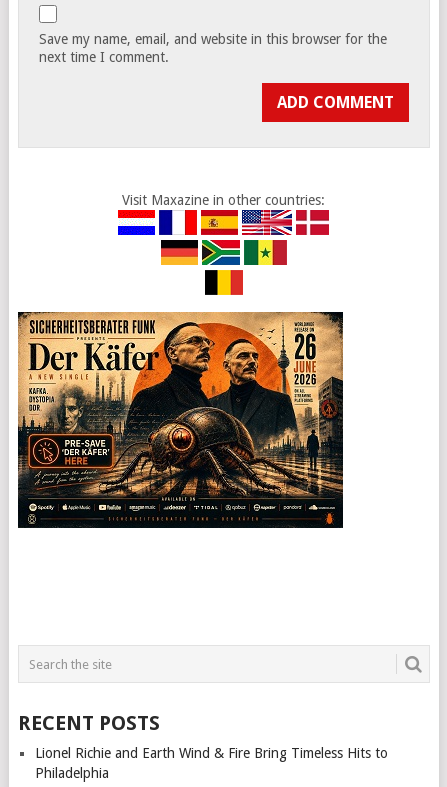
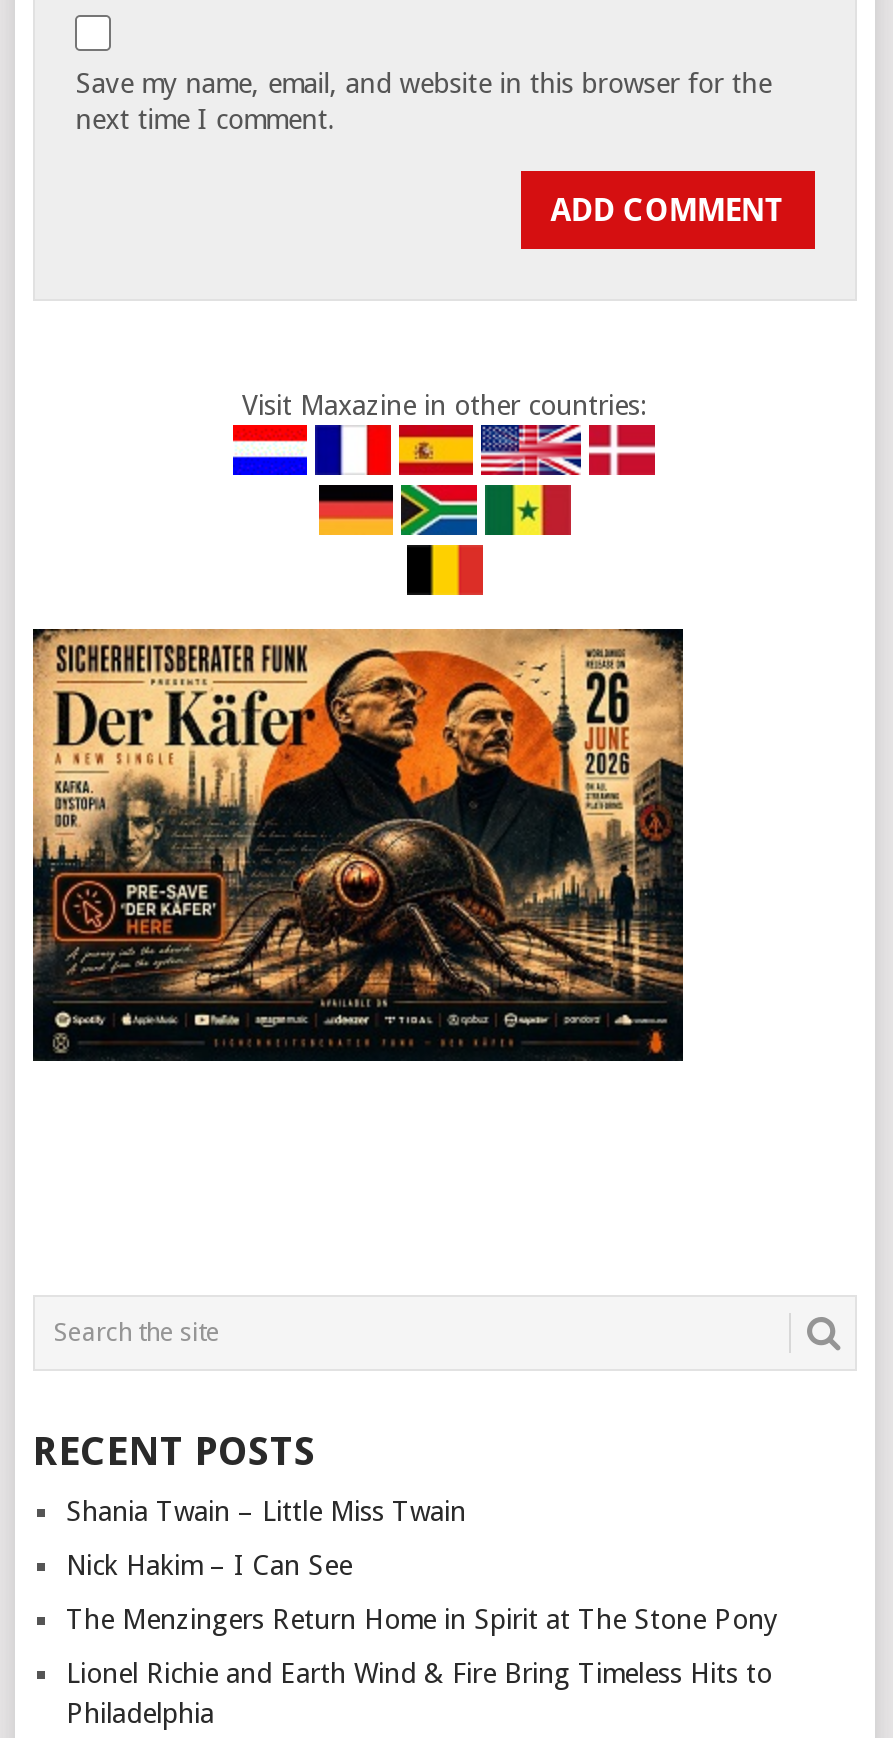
none -> [66,1495,778,1635] Shania Twain – Little Miss Twain | Nick Hakim – I Can See | The Menzingers Return Home in Spirit at The Stone Pony

